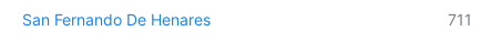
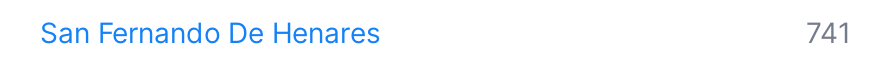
[448,10,472,28] 711 -> [806,14,852,48] 741

